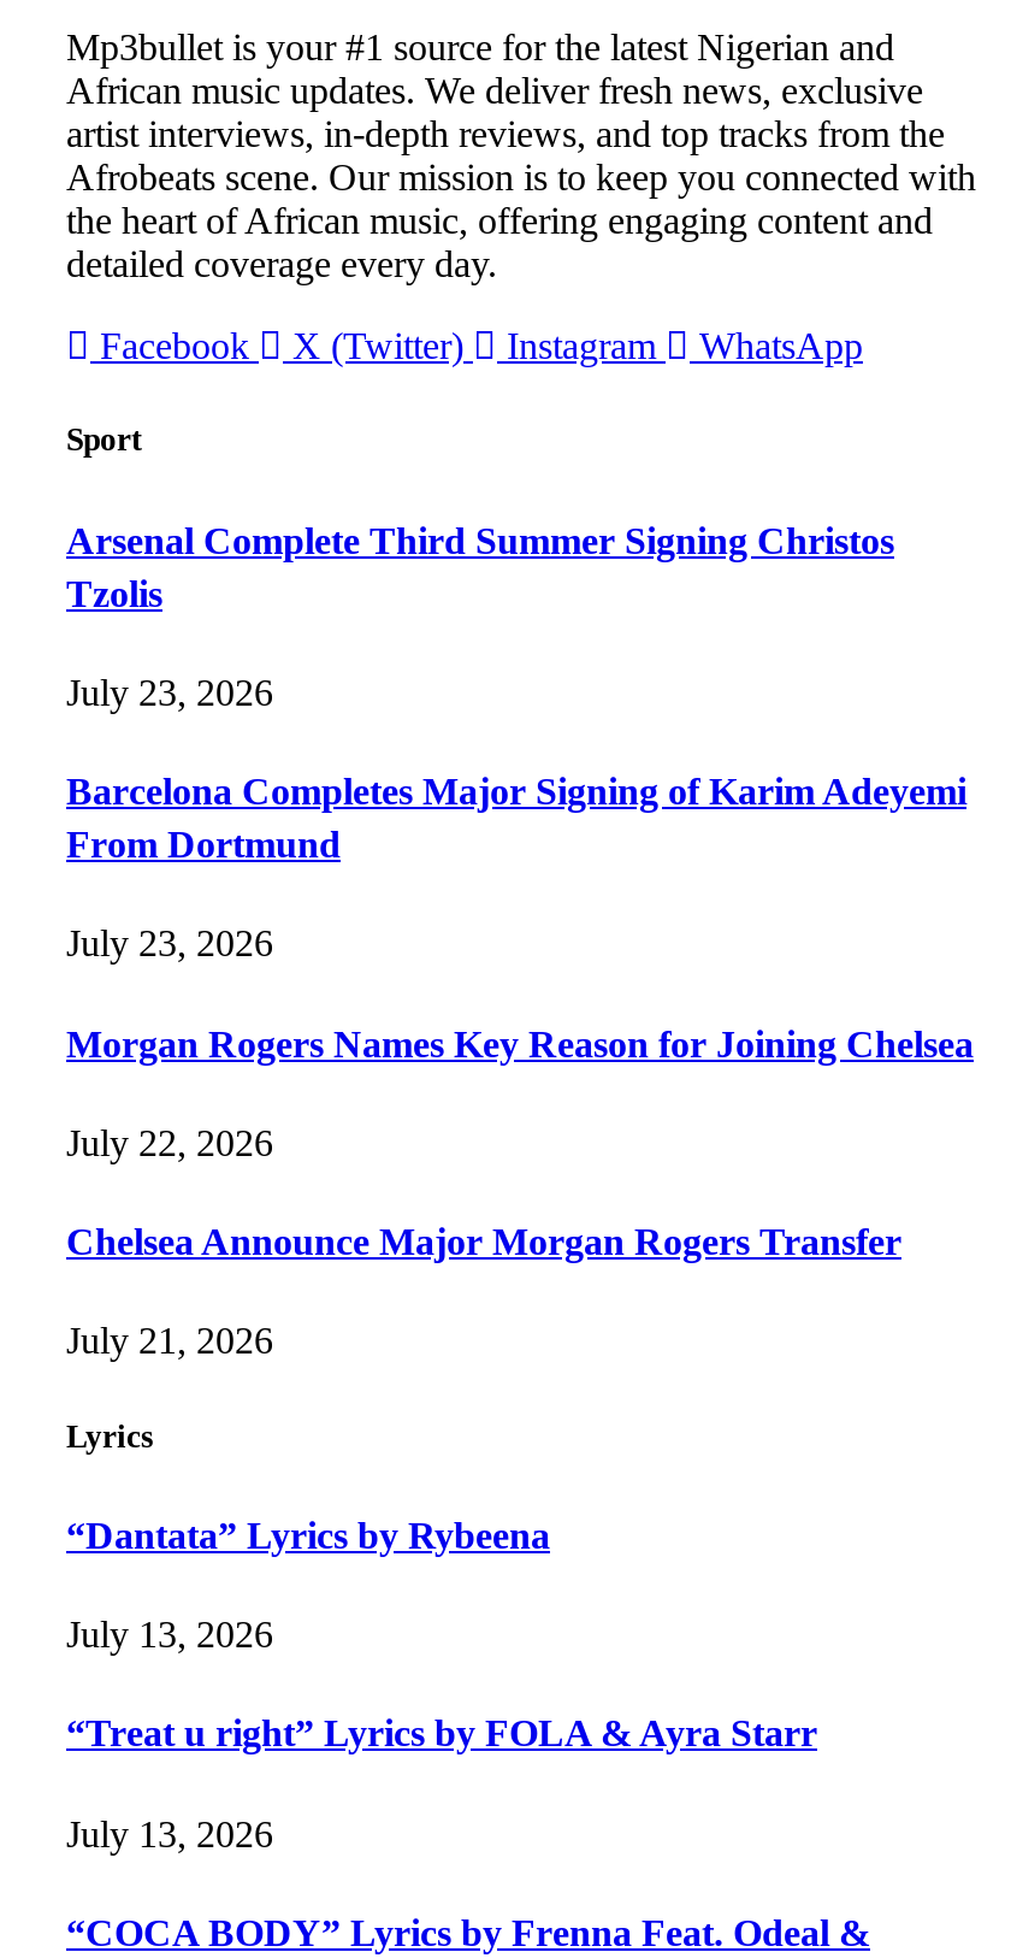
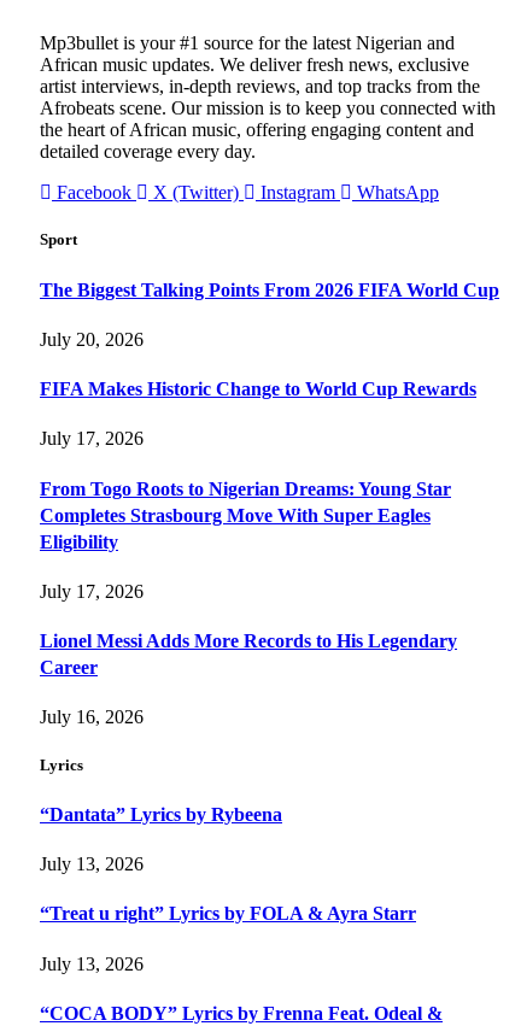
[66,519,894,613] Arsenal Complete Third Summer Signing Christos | Tzolis -> [40,279,499,300] The Biggest Talking Points From 2026 FIFA World Cup
[66,672,273,713] July 23, 2026 -> [40,329,144,350] July 20, 2026
[66,771,966,865] Barcelona Completes Major Signing of Karim Adeyemi | From Dortmund -> [40,379,476,399] FIFA Makes Historic Change to World Cup Rewards
[66,923,273,964] July 23, 2026 -> [40,428,144,449] July 17, 2026
[66,1023,974,1064] Morgan Rogers Names Key Reason for Joining Chelsea -> [40,478,451,552] From Togo Roots to Nigerian Dreams: Young Star | Completes Strasbourg Move With Super Eagles | Eligibility
[66,1122,273,1163] July 22, 2026 -> [40,581,144,601] July 17, 2026
[66,1222,901,1262] Chelsea Announce Major Morgan Rogers Transfer -> [40,631,457,678] Lionel Messi Adds More Records to His Legendary | Career
[66,1321,273,1362] July 21, 2026 -> [40,707,144,728] July 16, 2026

